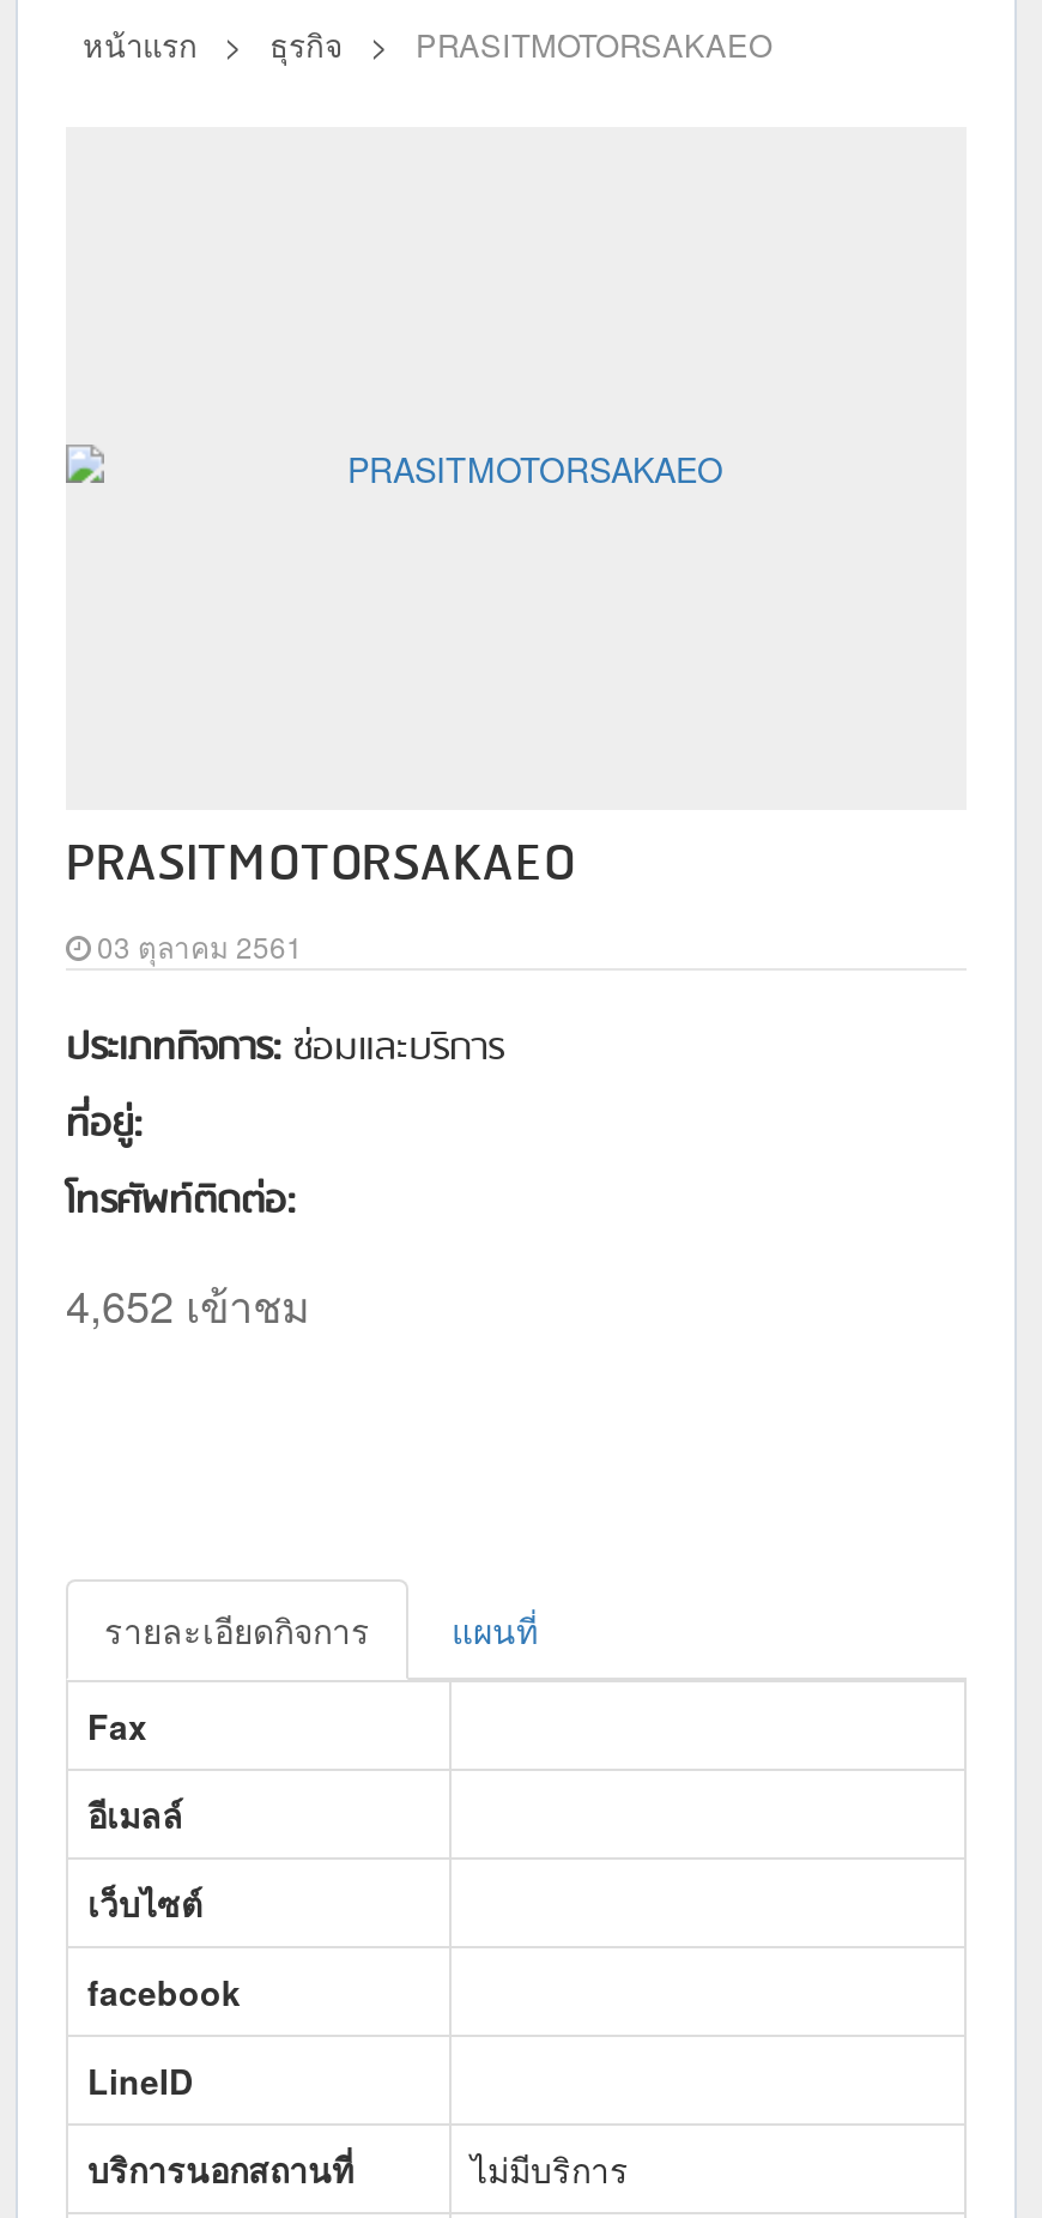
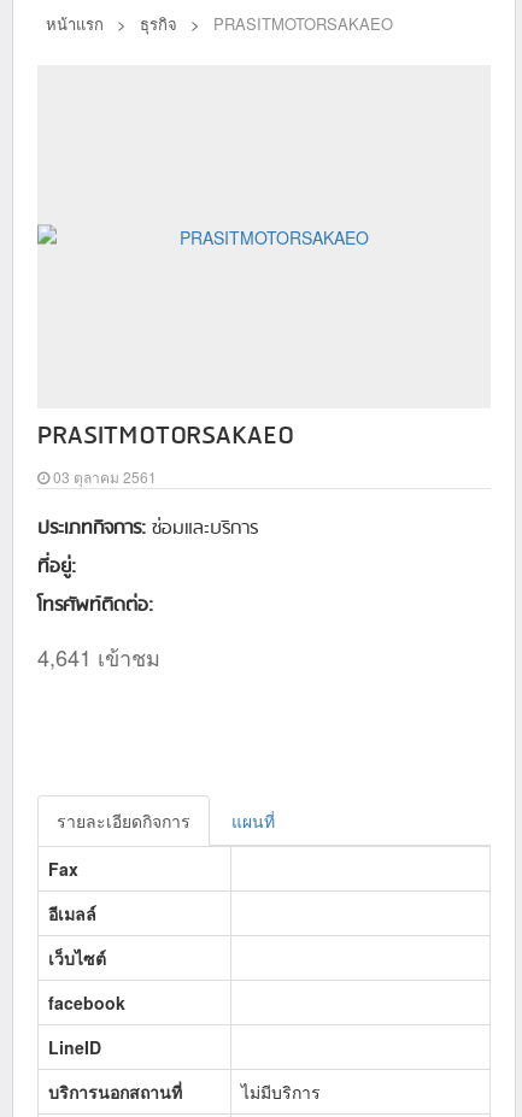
[66,1273,310,1335] 4,652 เข้าชม -> [37,641,160,672] 4,641 เข้าชม

